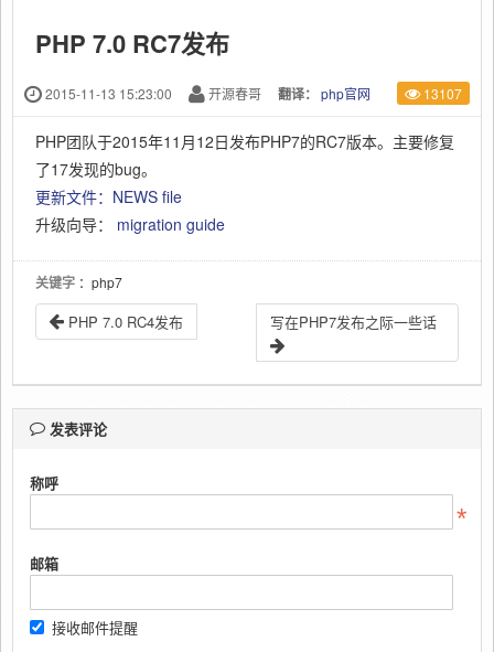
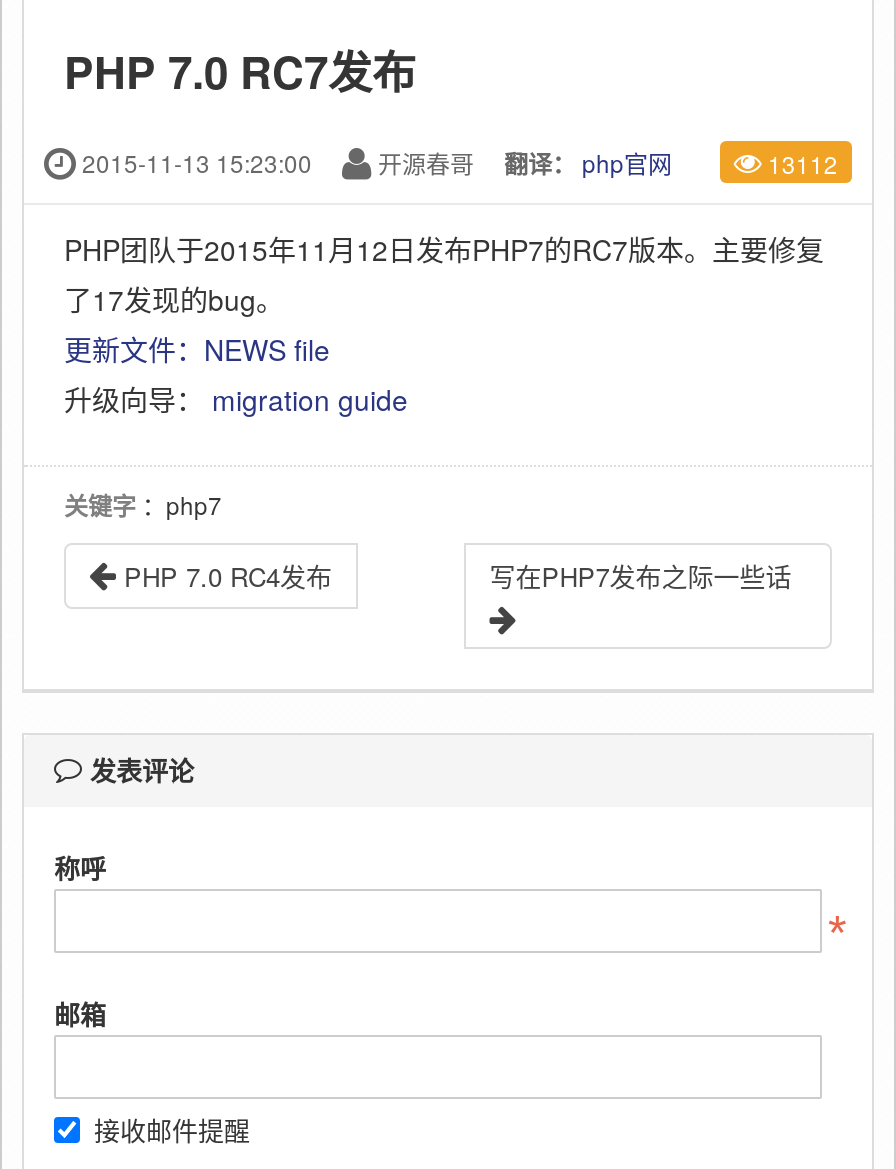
[420,84,462,103] 13107 -> [762,145,838,179] 13112

